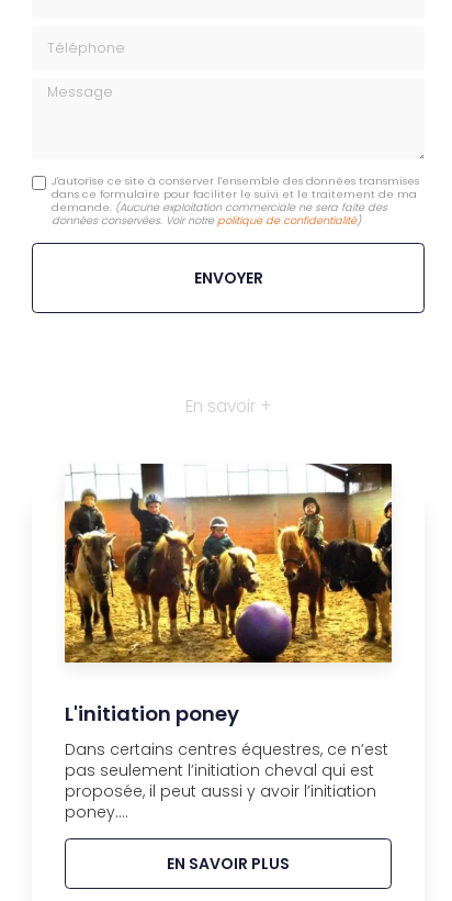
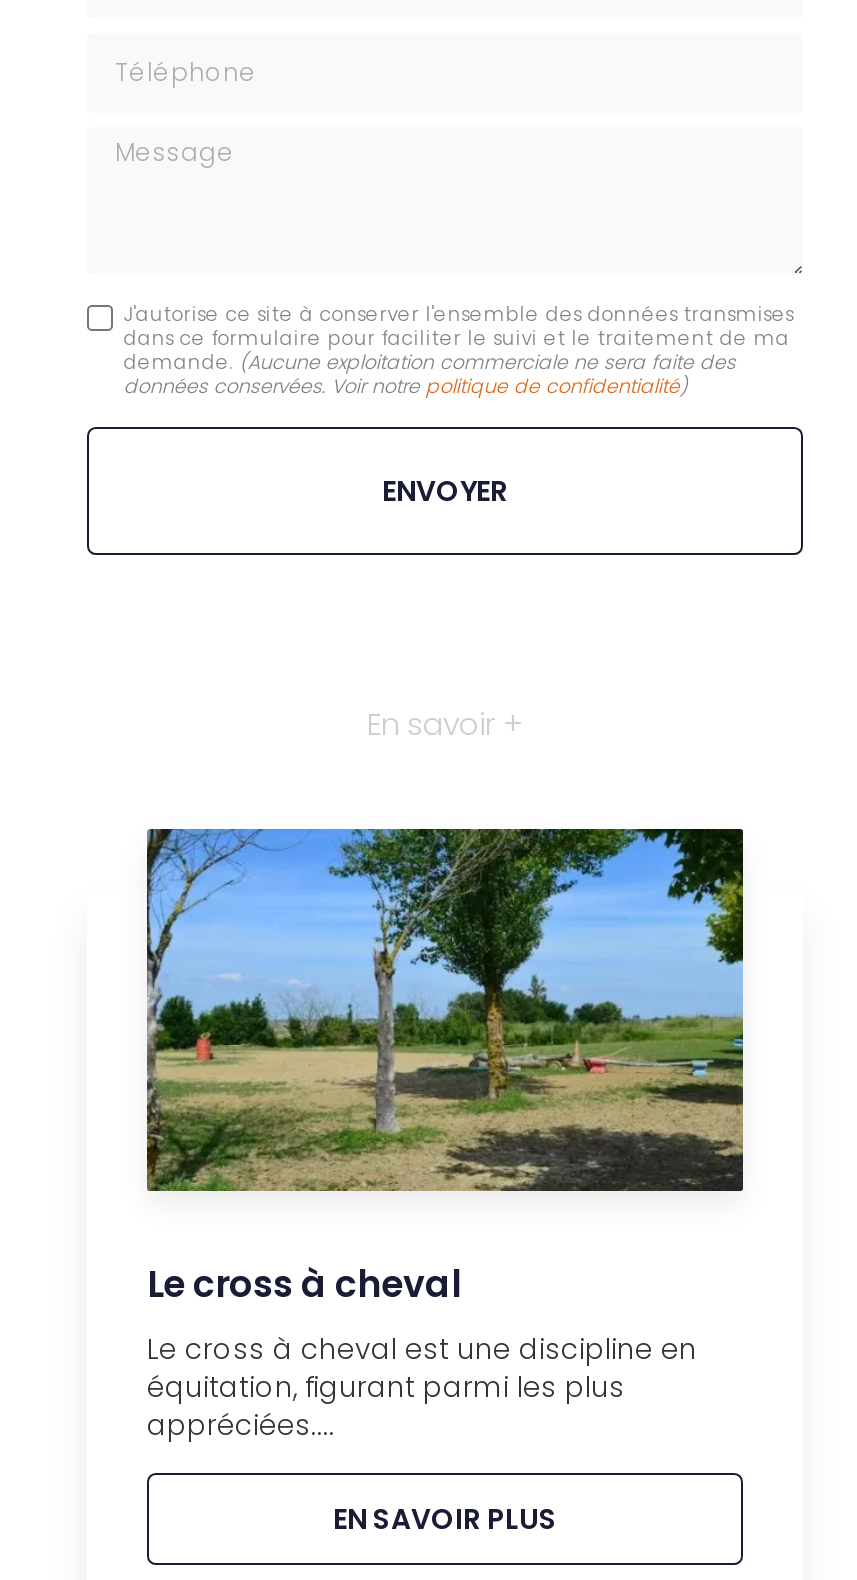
[64,463,393,823] [image] | L'initiation poney | Dans certains centres équestres, ce n’est | pas seulement l’initiation cheval qui est | proposée, il peut aussi y avoir l’initiation | poney.... -> [145,827,745,1445] [image] | Le cross à cheval | Le cross à cheval est une discipline en | équitation, figurant parmi les plus | appréciées....

